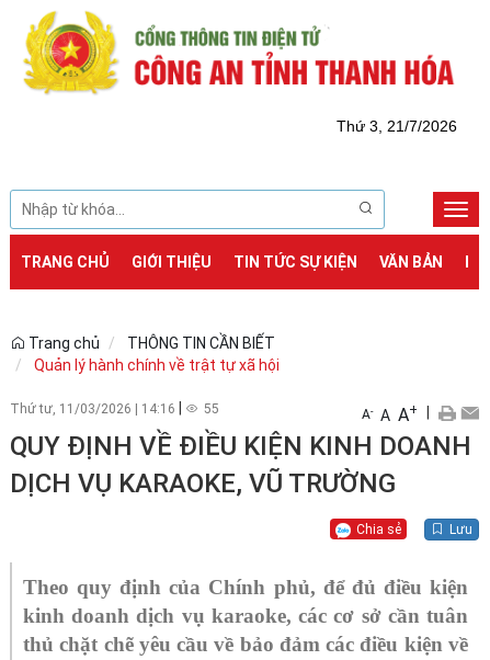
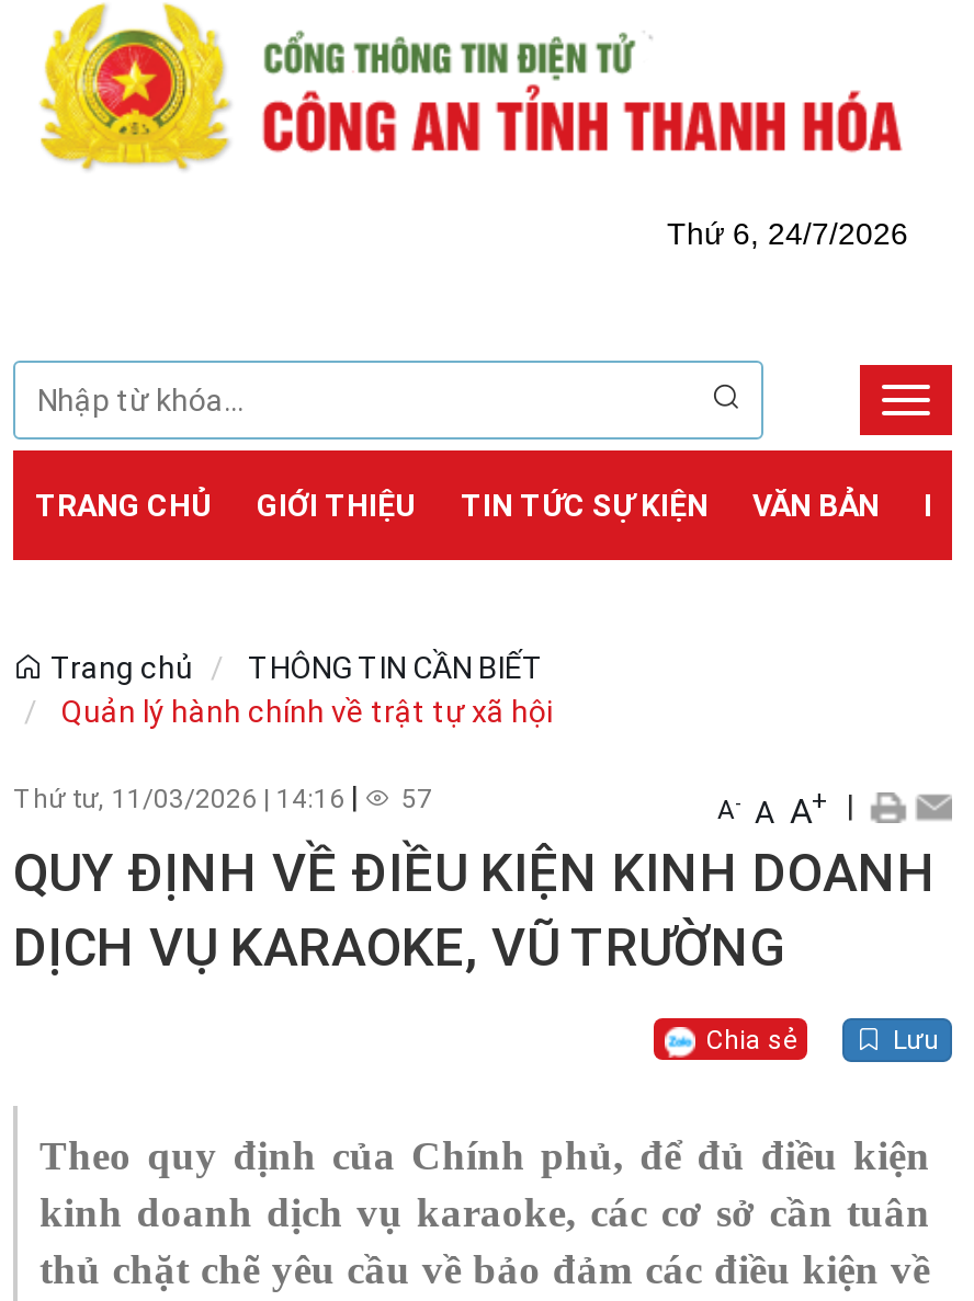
[337,117,457,135] Thứ 3, 21/7/2026 -> [667,216,908,251] Thứ 6, 24/7/2026
[204,401,219,417] 55 -> [401,783,432,814] 57

